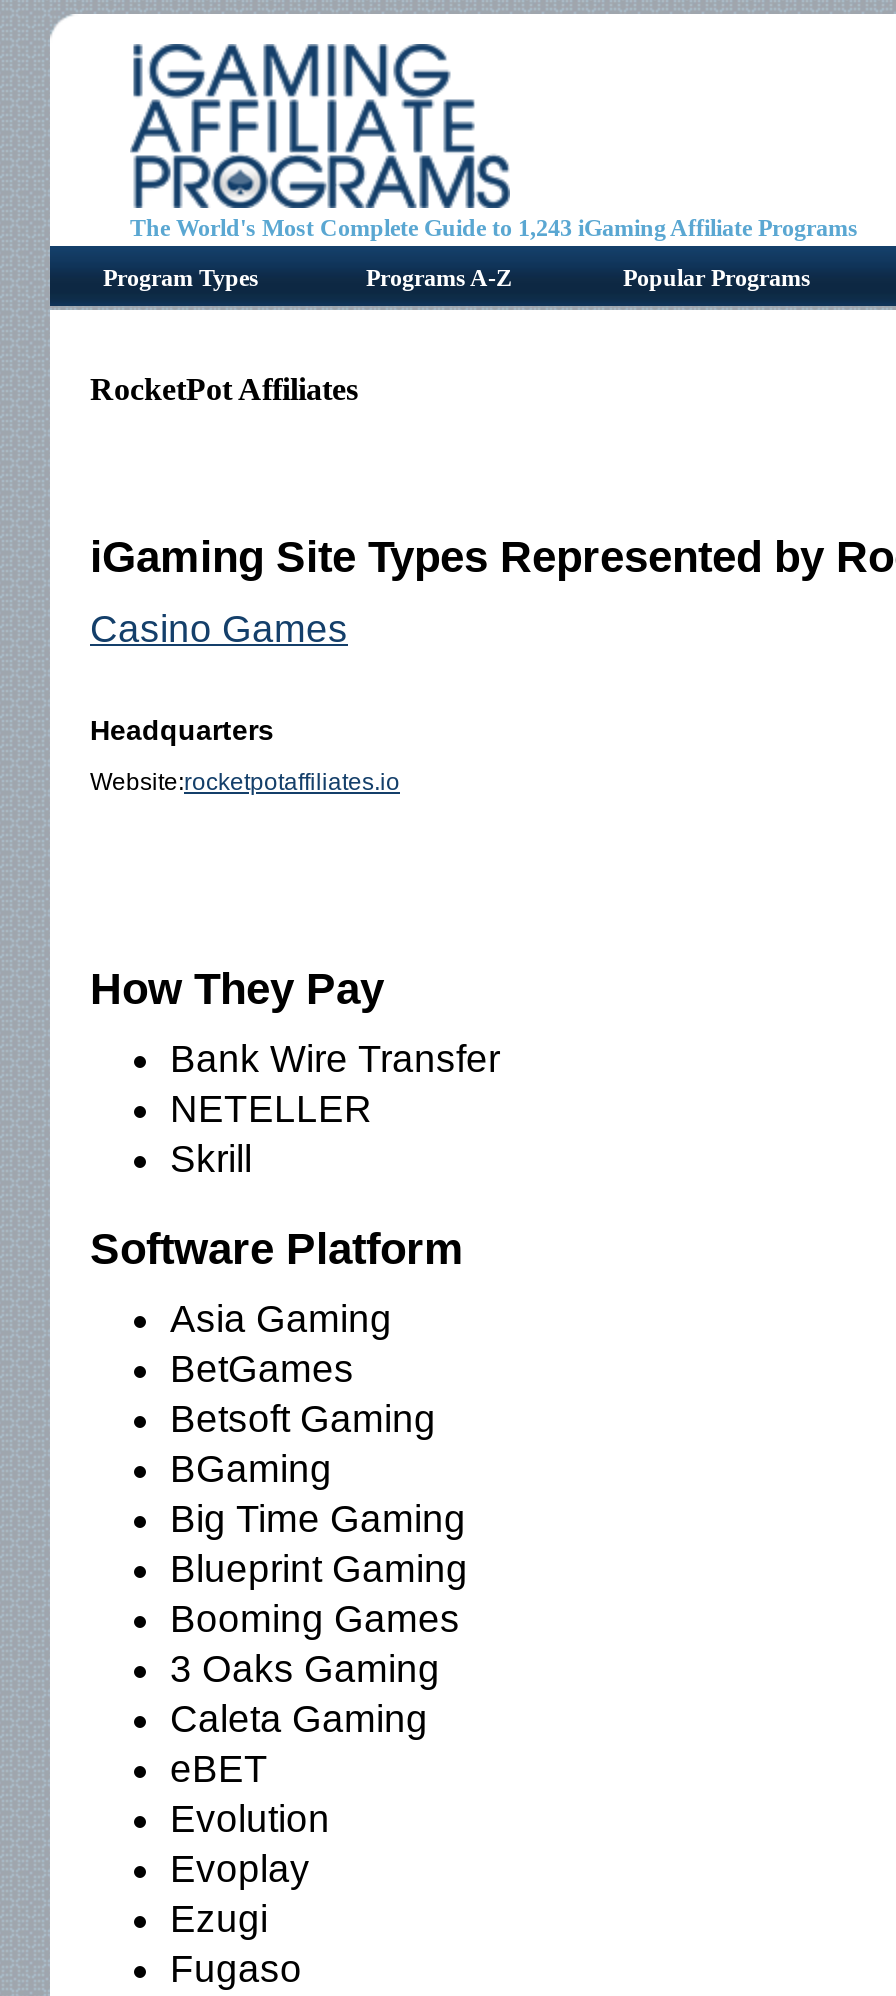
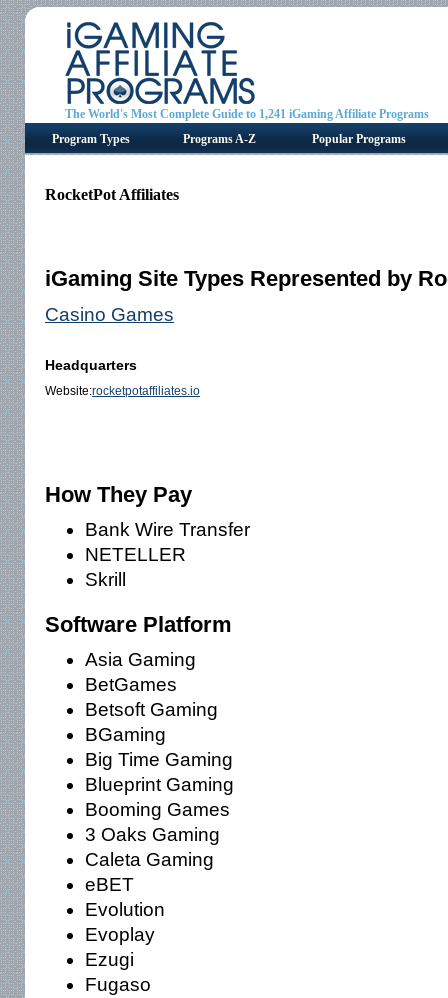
[130,214,858,242] The World's Most Complete Guide to 1,243 iGaming Affiliate Programs -> [65,107,429,121] The World's Most Complete Guide to 1,241 iGaming Affiliate Programs

